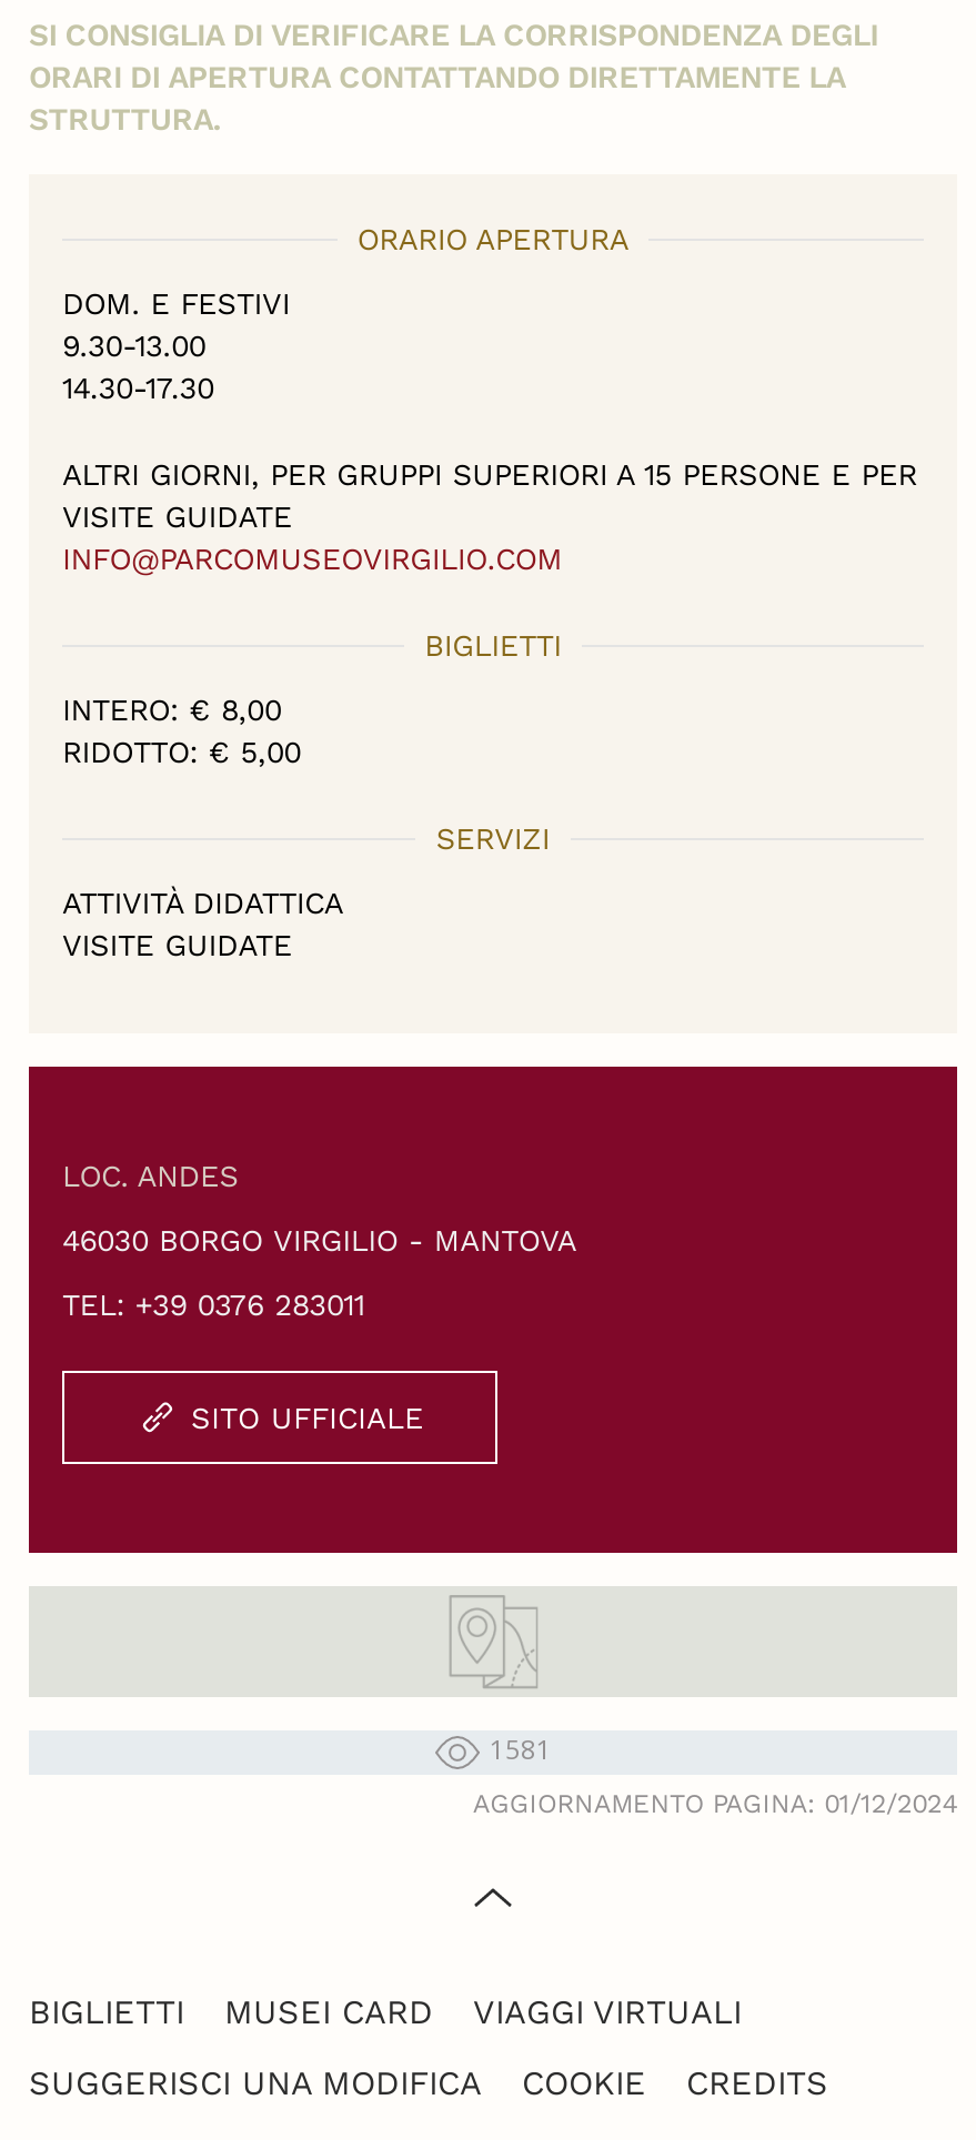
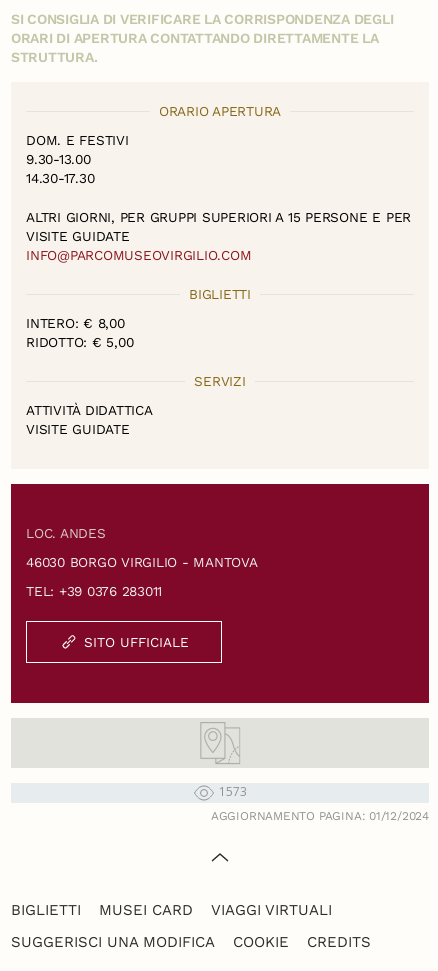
[490,1730,552,1765] 1581 -> [218,783,246,799] 1573

